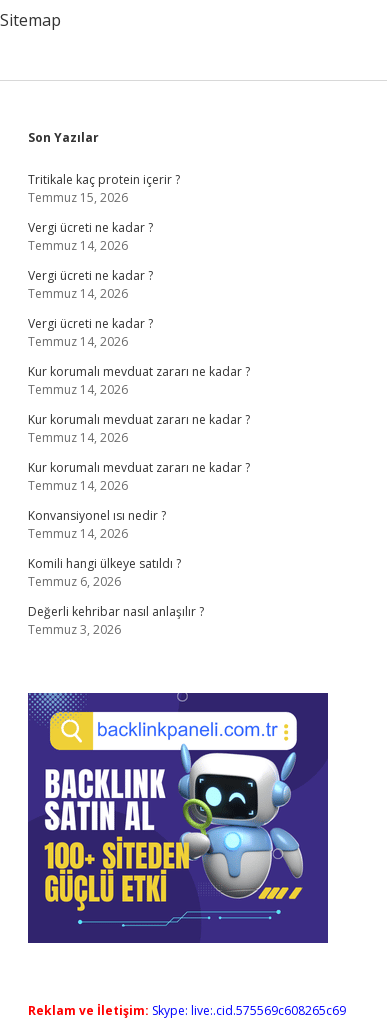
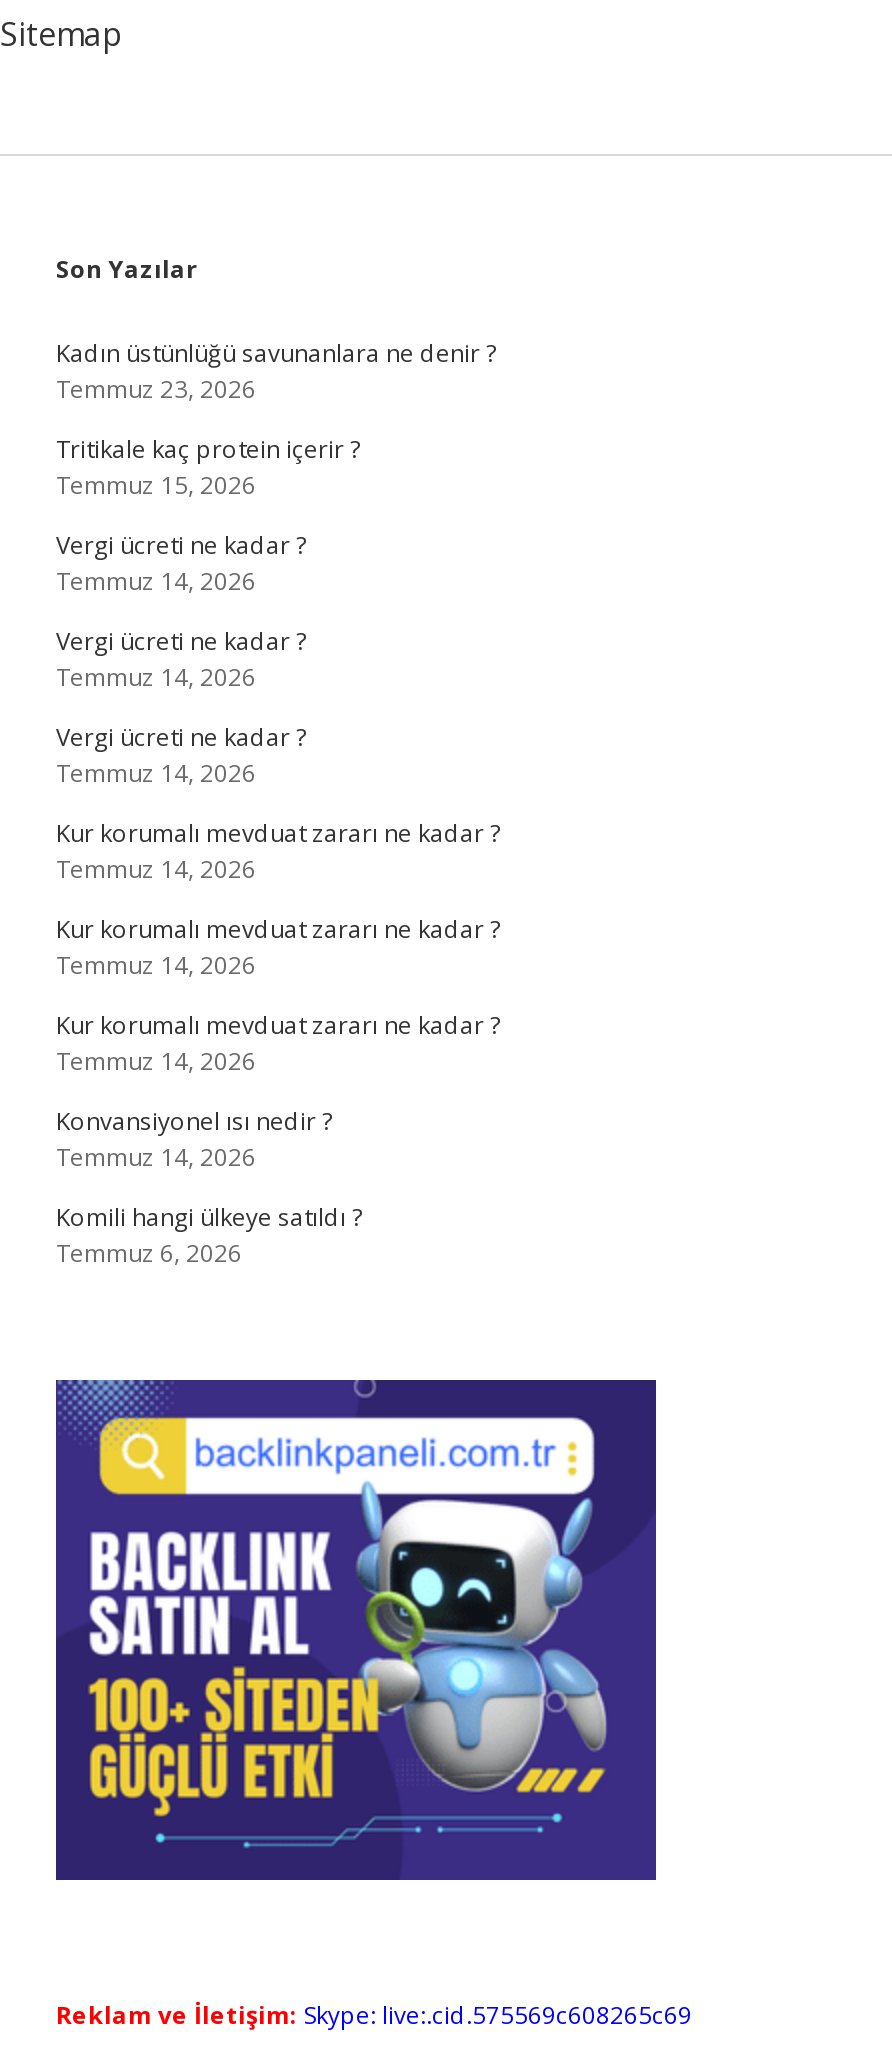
none -> [56,336,496,406] Kadın üstünlüğü savunanlara ne denir ? | Temmuz 23, 2026
moved [28,171,250,590] -> [56,432,500,1270]: Tritikale kaç protein içerir ? | Temmuz 15, 2026 | Vergi ücreti ne kadar ? | ... | Komili hangi ülkeye satıldı ? | Temmuz 6, 2026
[28,603,204,638] Değerli kehribar nasıl anlaşılır ? | Temmuz 3, 2026 -> none

